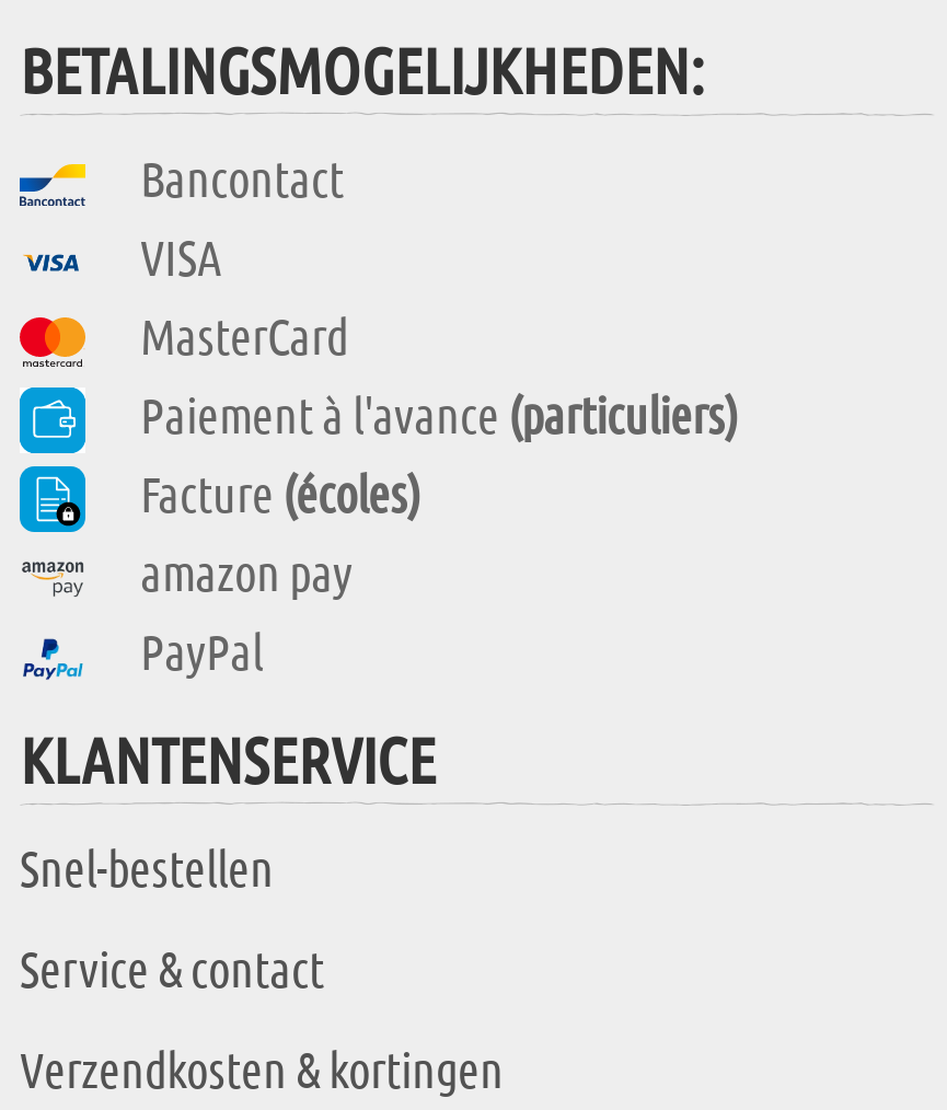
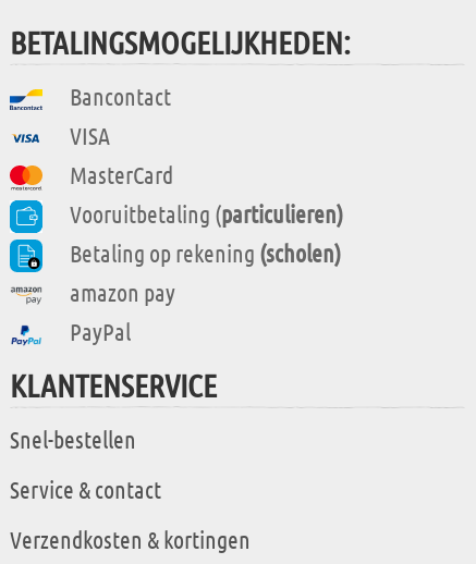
[140,385,738,522] Paiement à l'avance (particuliers) | Facture (écoles) -> [70,199,343,267] Vooruitbetaling (particulieren) | Betaling op rekening (scholen)

